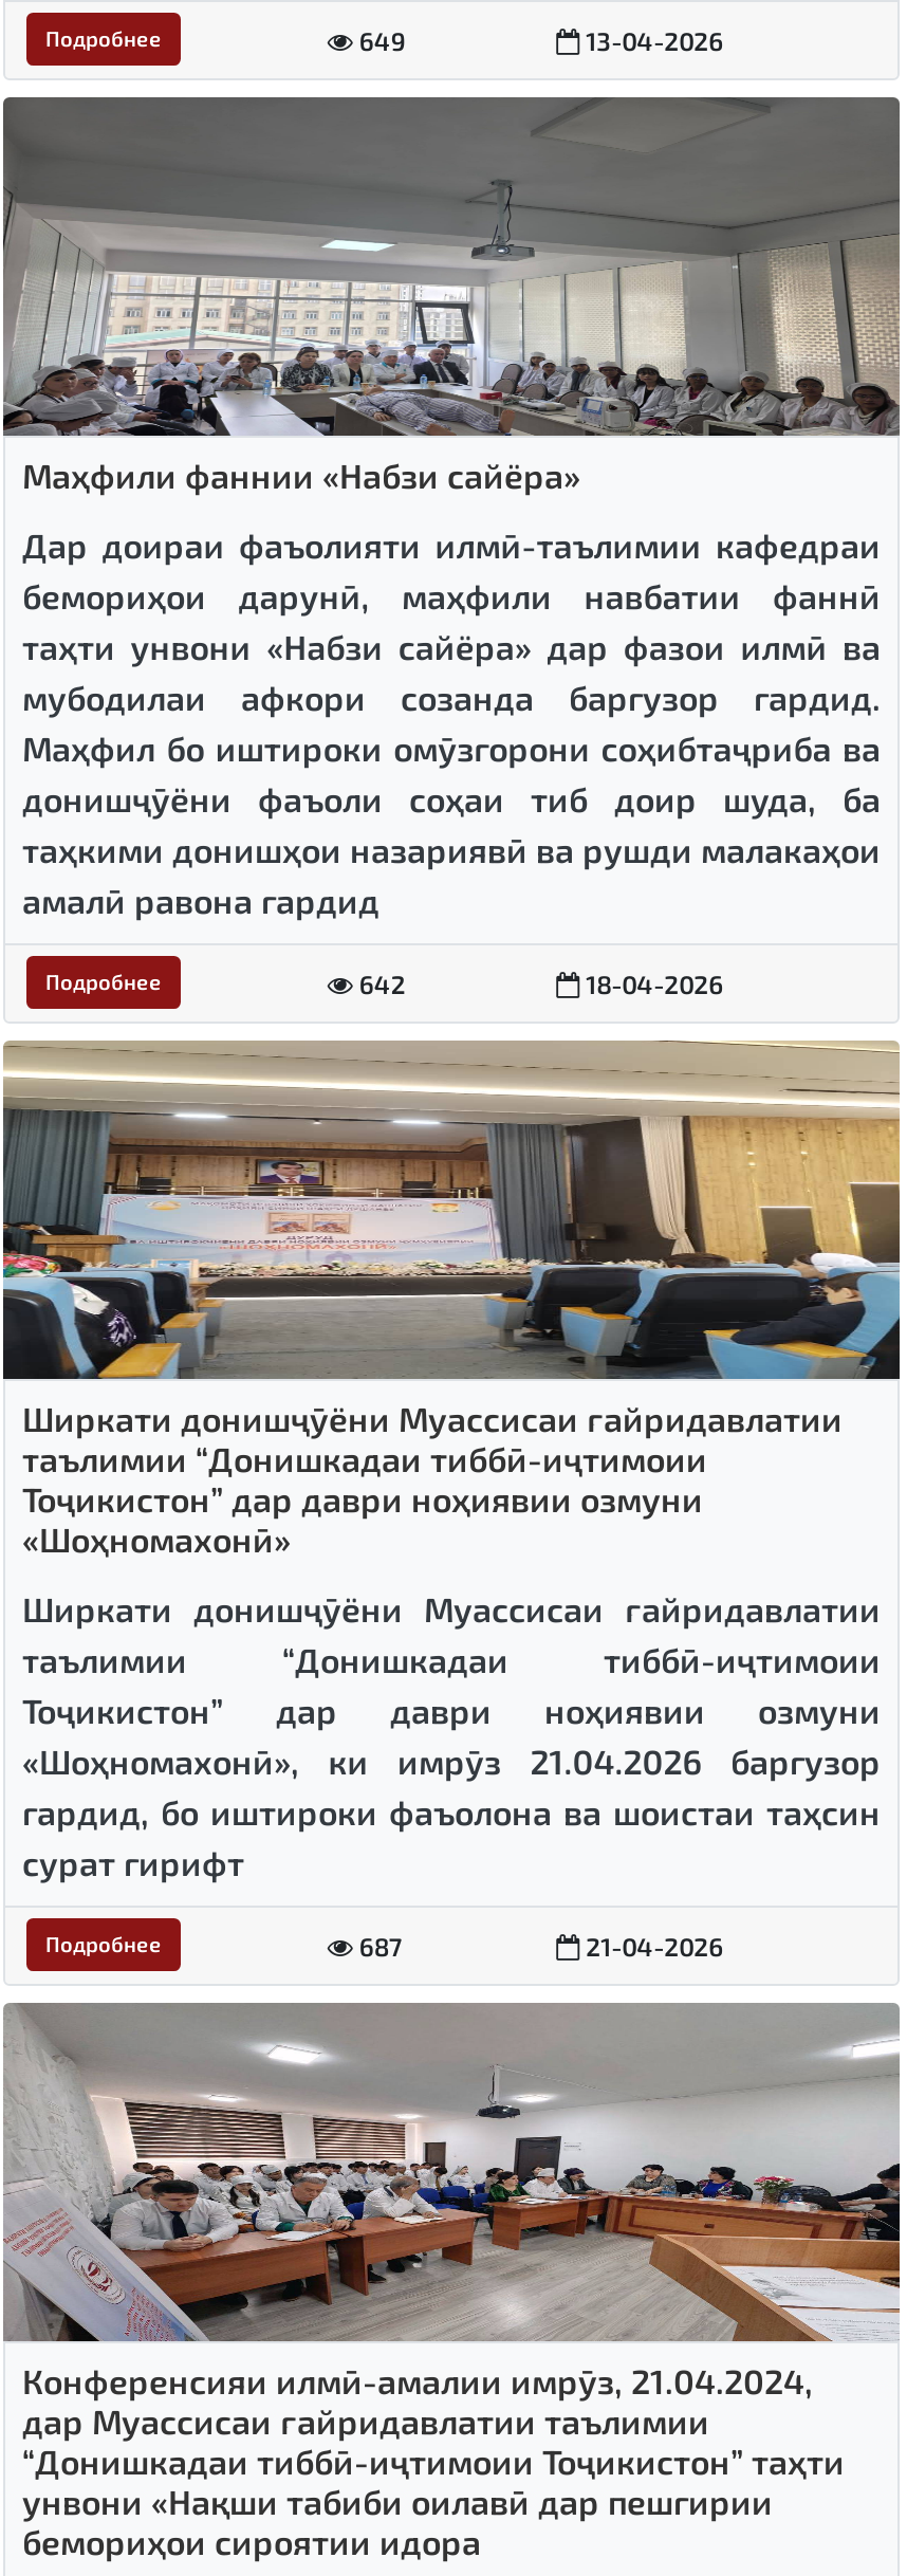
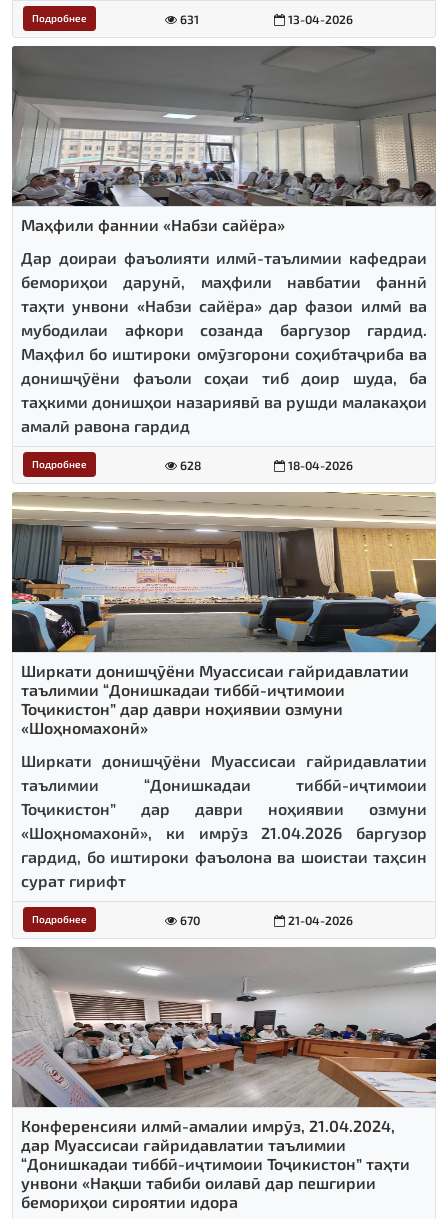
[353,25,406,54] 649 -> [177,12,199,26] 631
[353,968,406,998] 642 -> [177,458,201,472] 628
[353,1930,401,1960] 687 -> [177,913,200,927] 670

